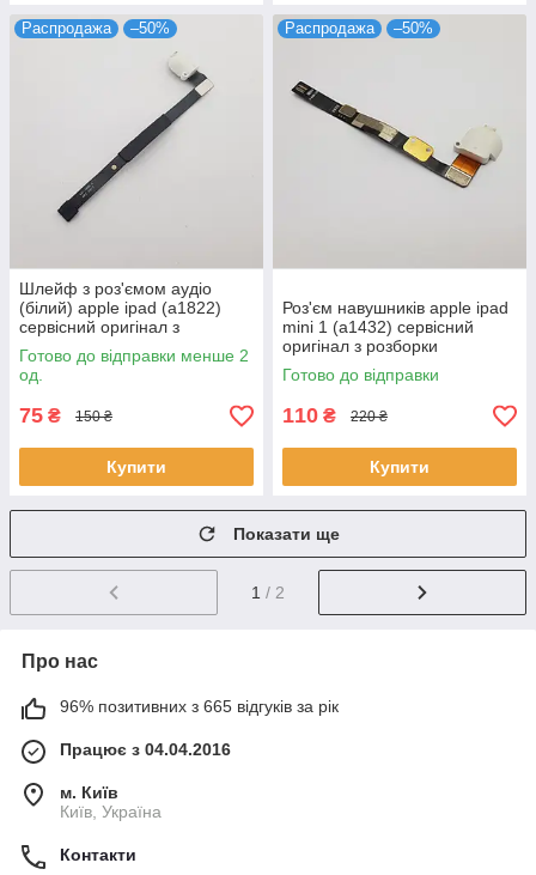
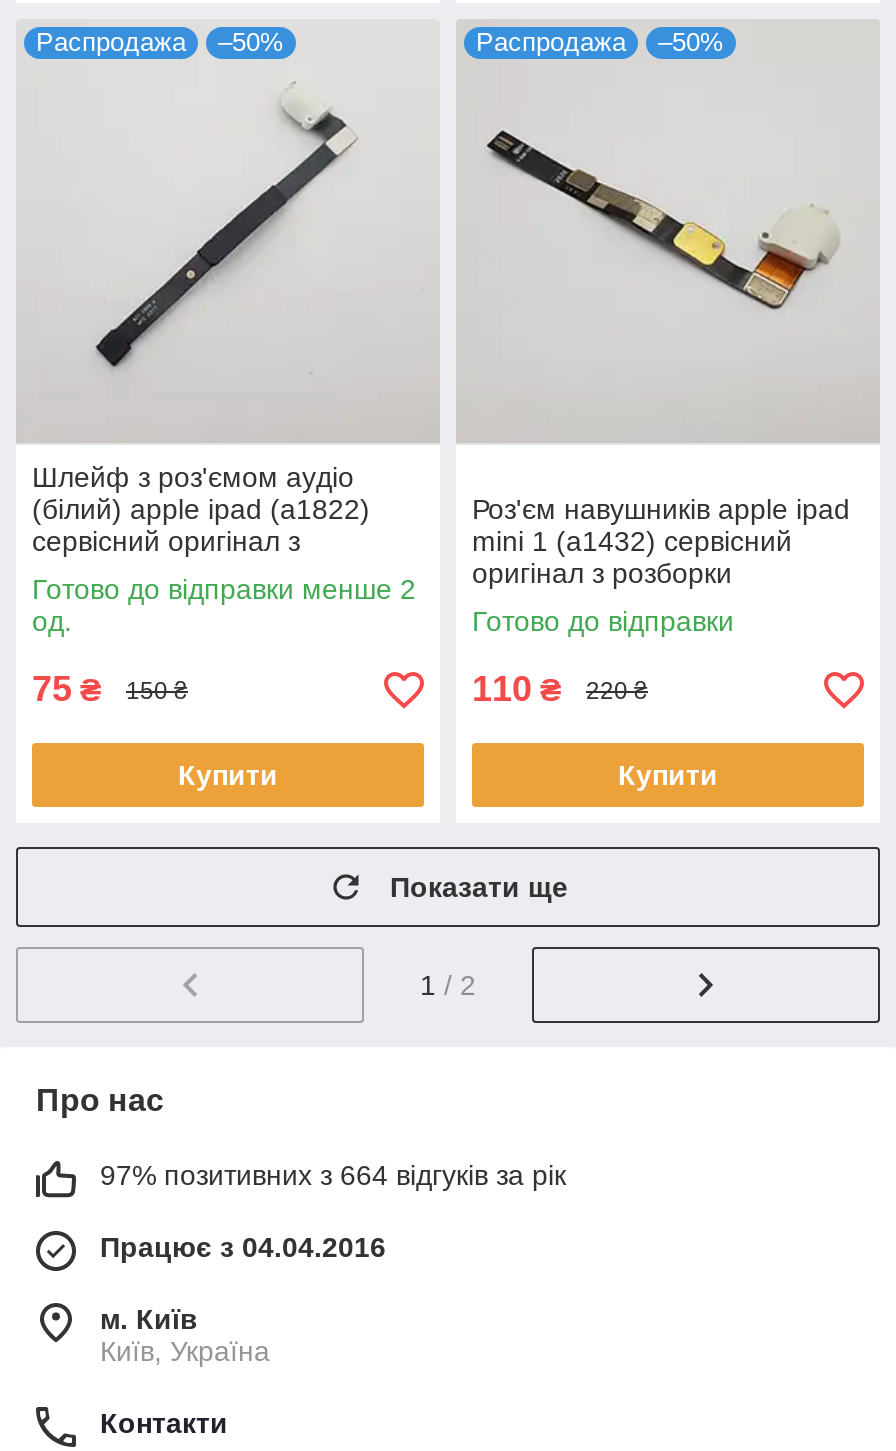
[60,697,339,716] 96% позитивних з 665 відгуків за рік -> [100,1159,566,1191] 97% позитивних з 664 відгуків за рік

